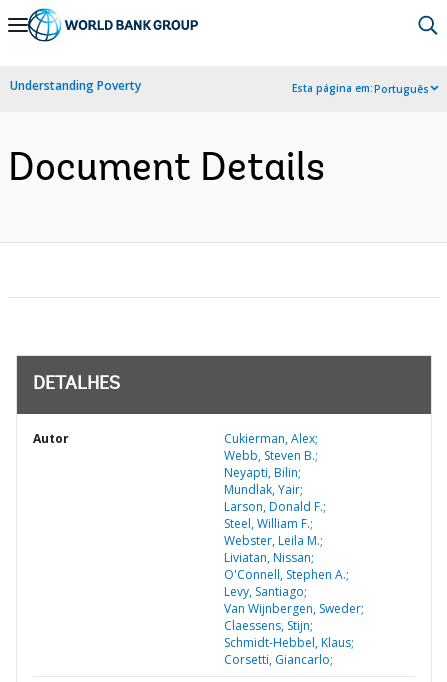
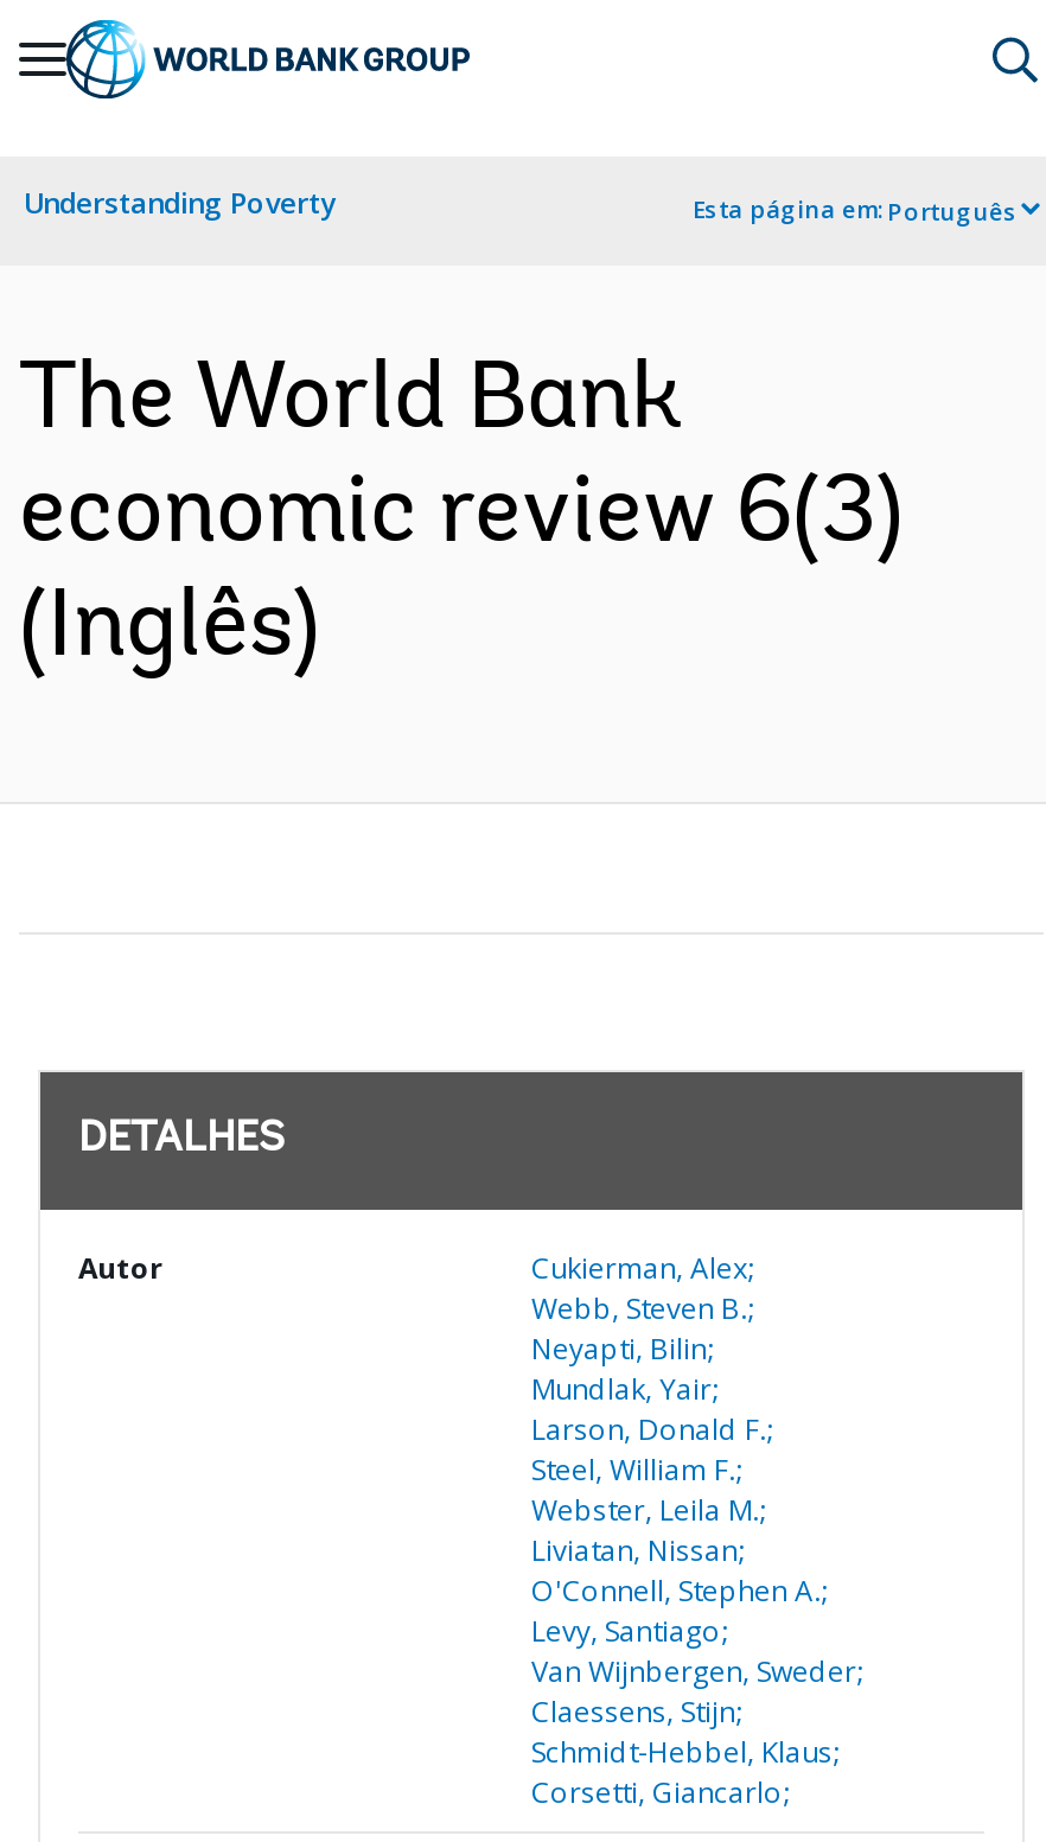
[8,150,325,190] Document Details -> [19,356,904,678] The World Bank | economic review 6(3) | (Inglês)

